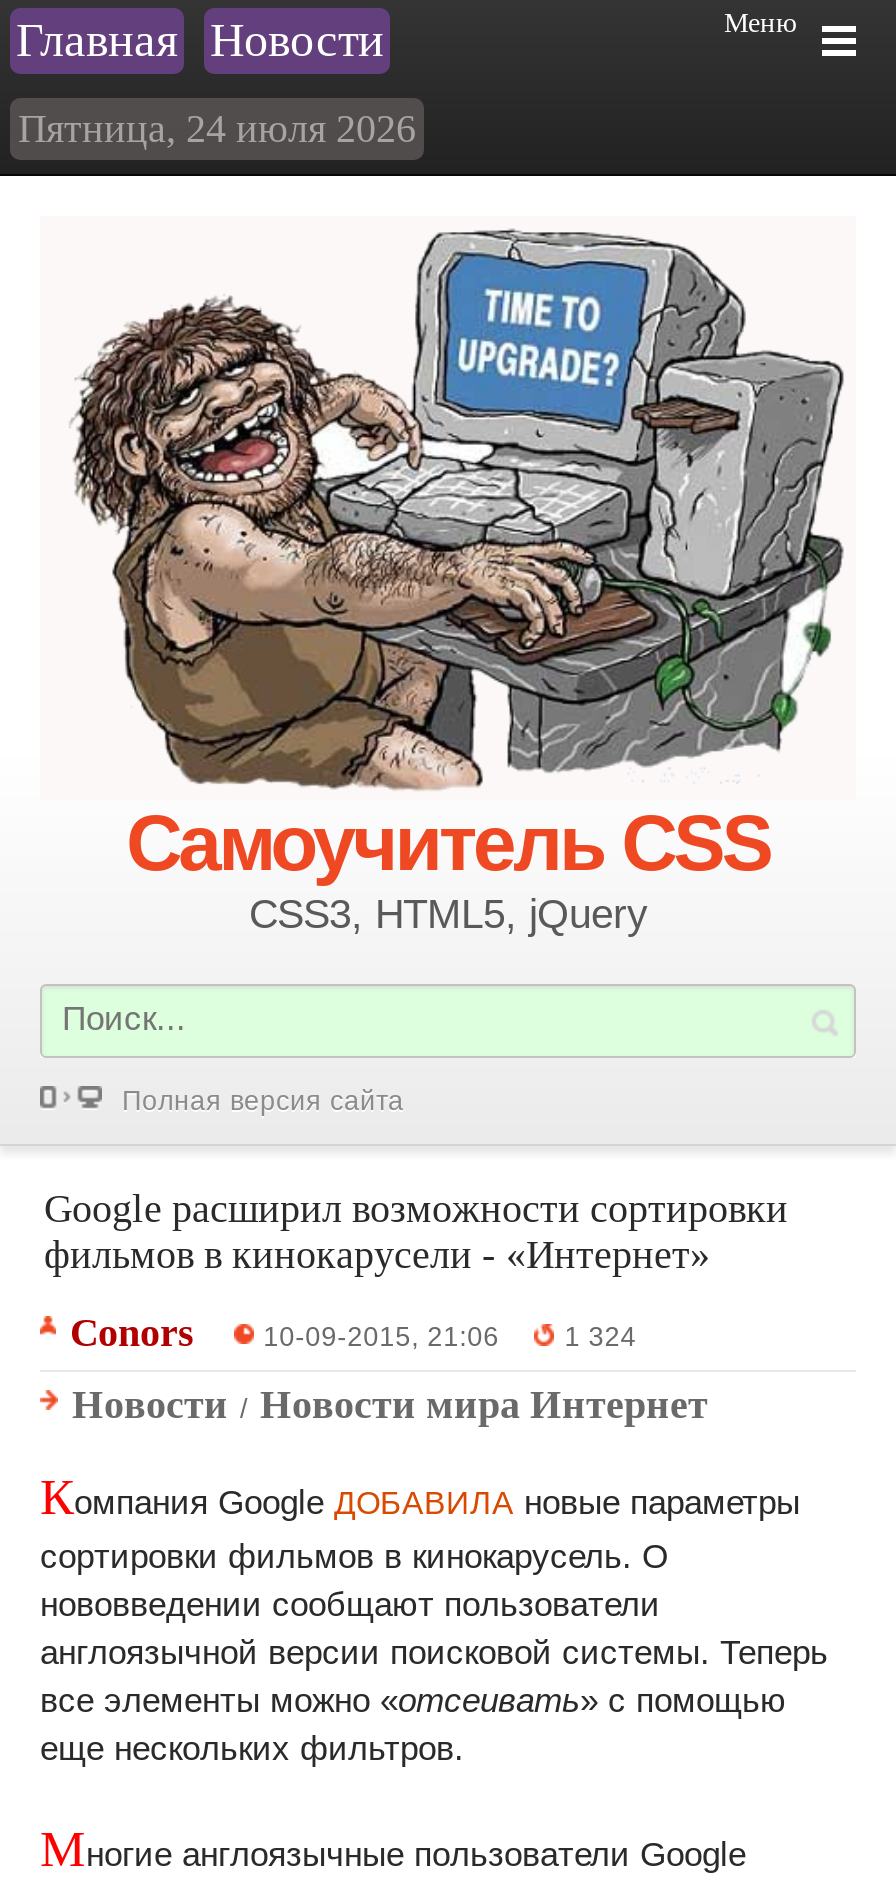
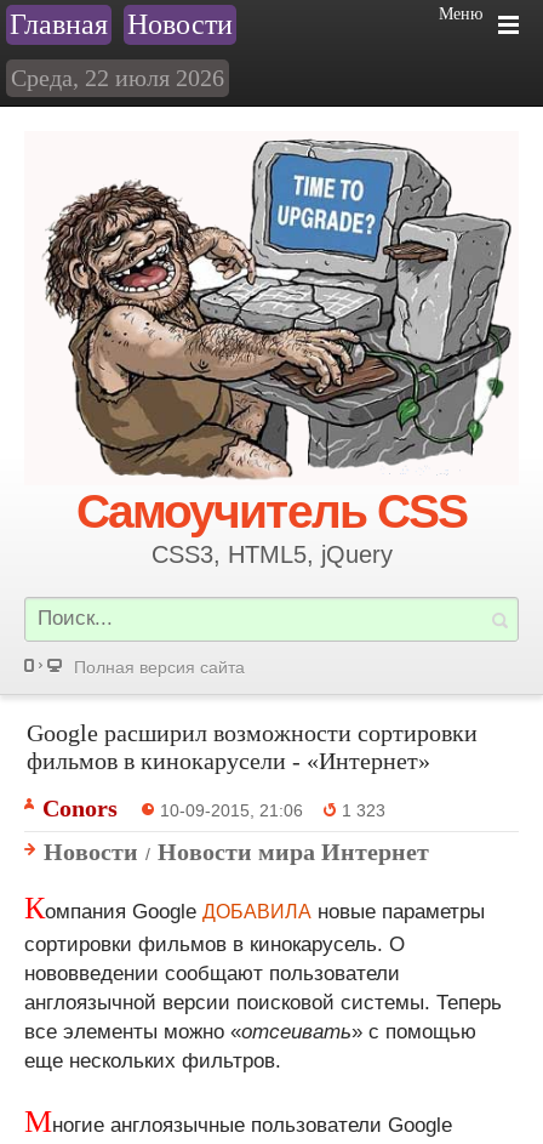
[18,106,416,150] Пятница, 24 июля 2026 -> [11,64,224,91] Среда, 22 июля 2026
[564,1322,636,1352] 1 324 -> [342,802,386,820] 1 323

